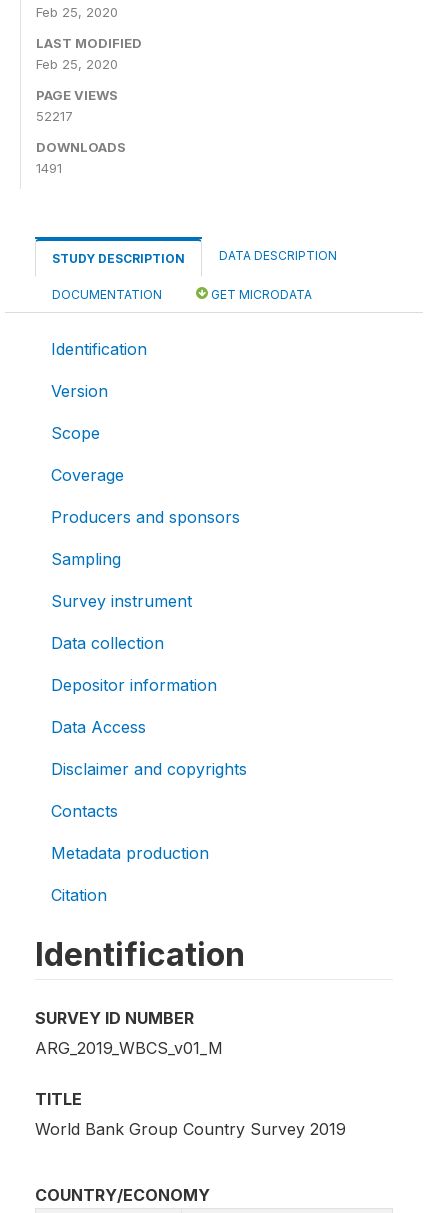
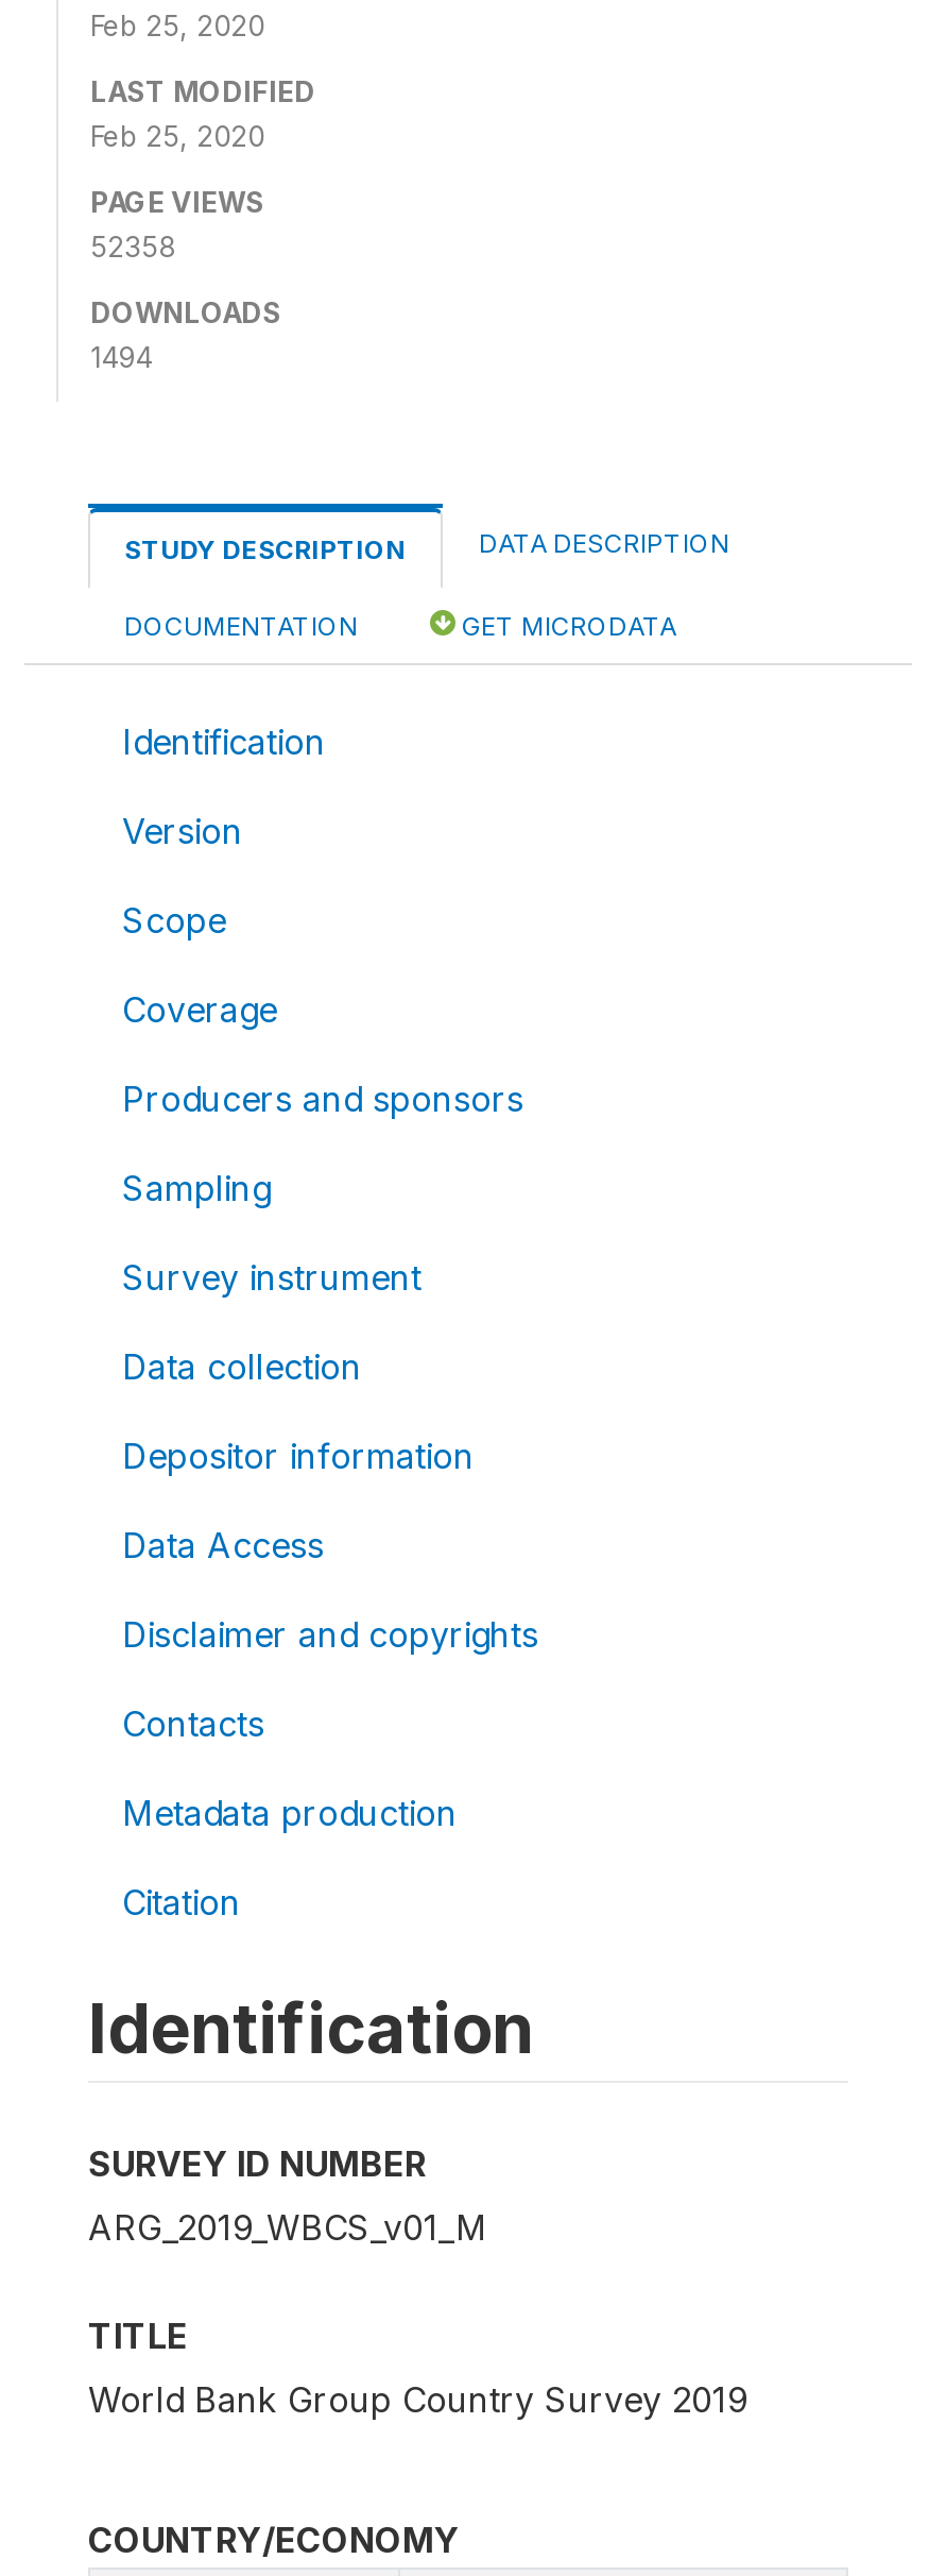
[36,108,73,124] 52217 -> [90,230,175,264] 52358
[36,160,62,176] 1491 -> [90,340,152,374] 1494

